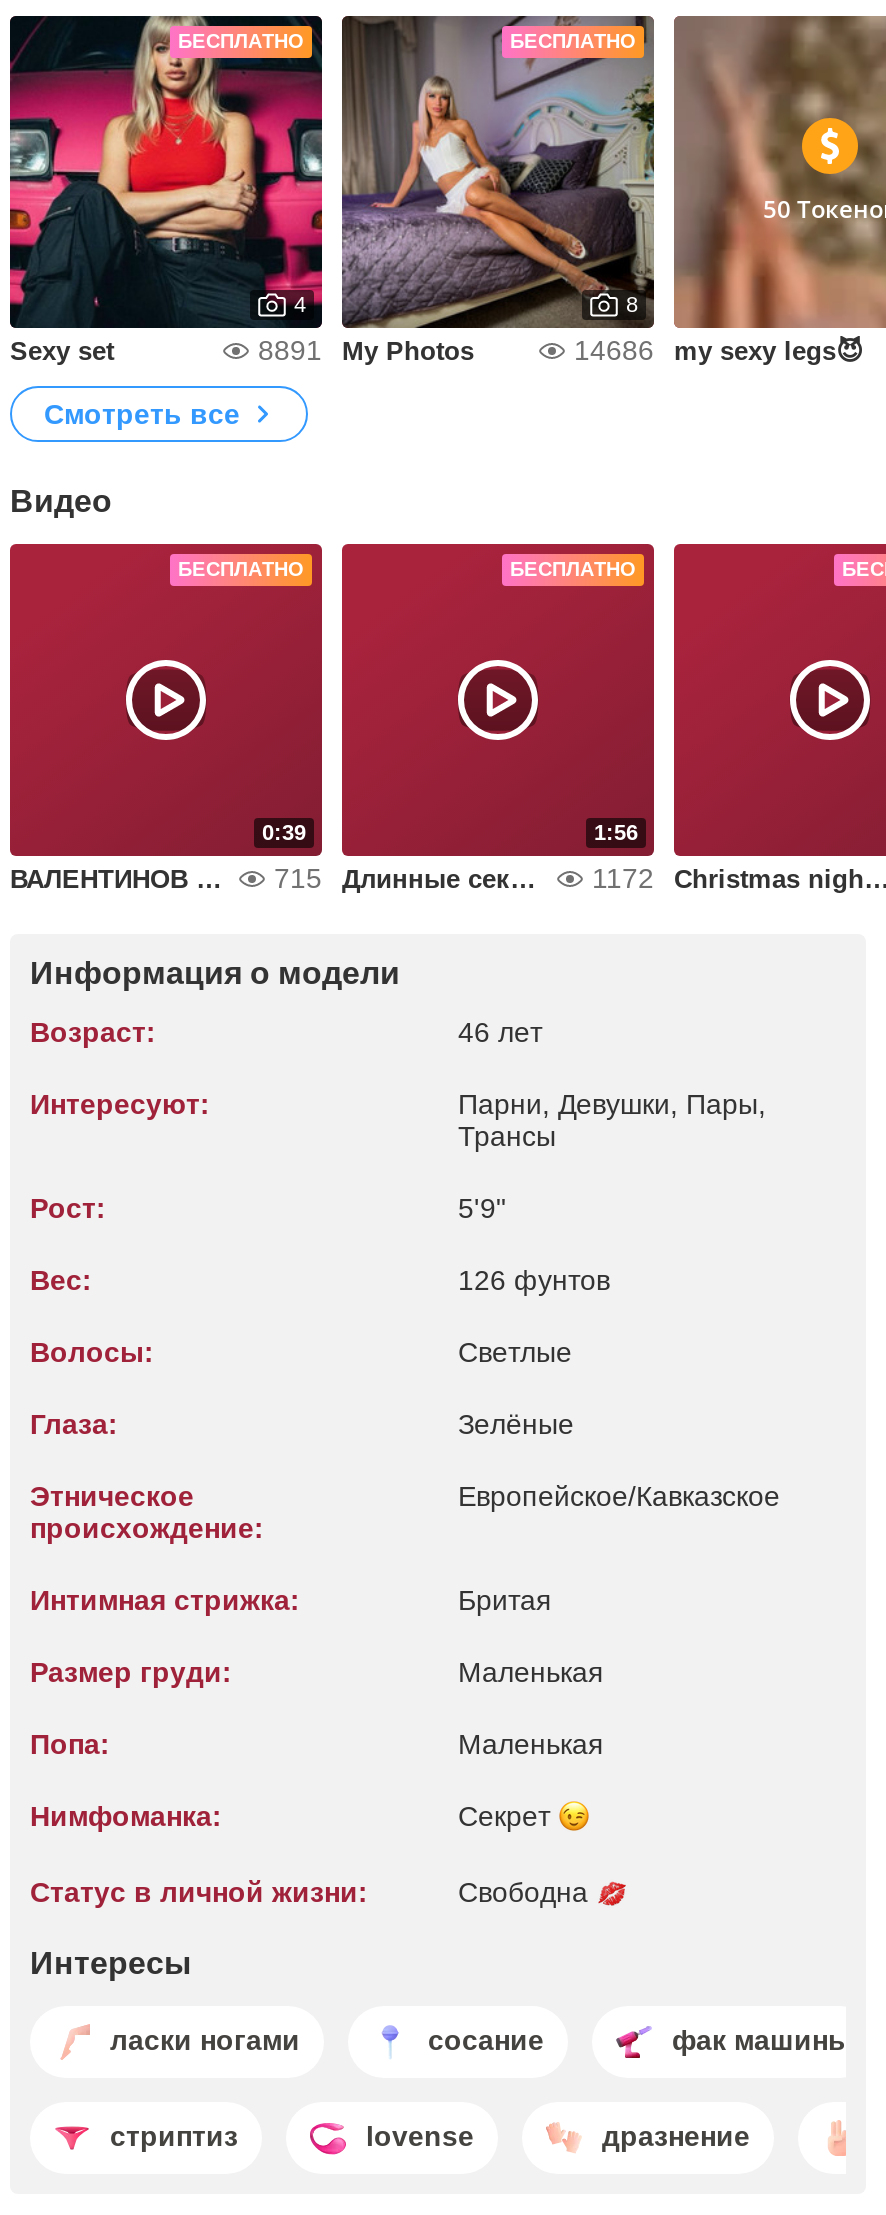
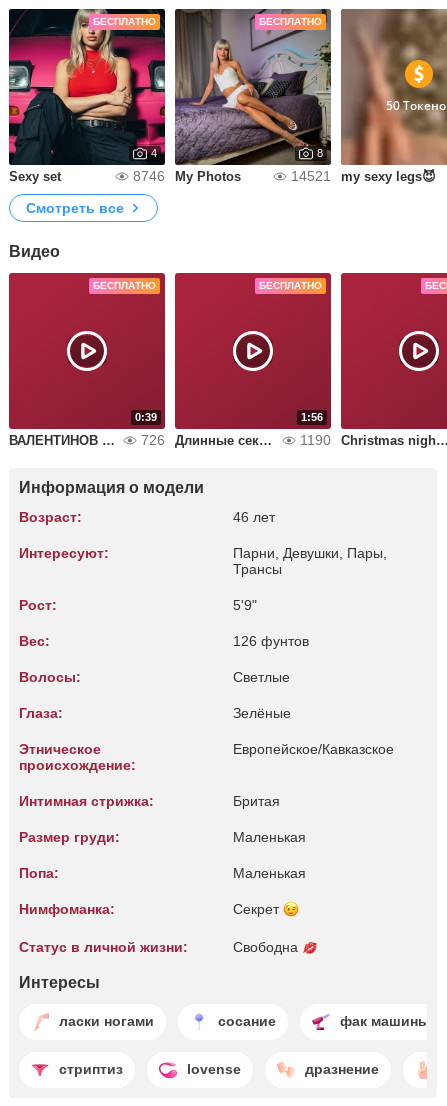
[258,334,474,366] 8891 My Photos -> [133,168,241,184] 8746 My Photos
[574,334,654,366] 14686 -> [291,168,331,184] 14521
[274,862,322,894] 715 -> [141,432,165,448] 726
[592,862,654,894] 1172 -> [300,432,331,448] 1190

